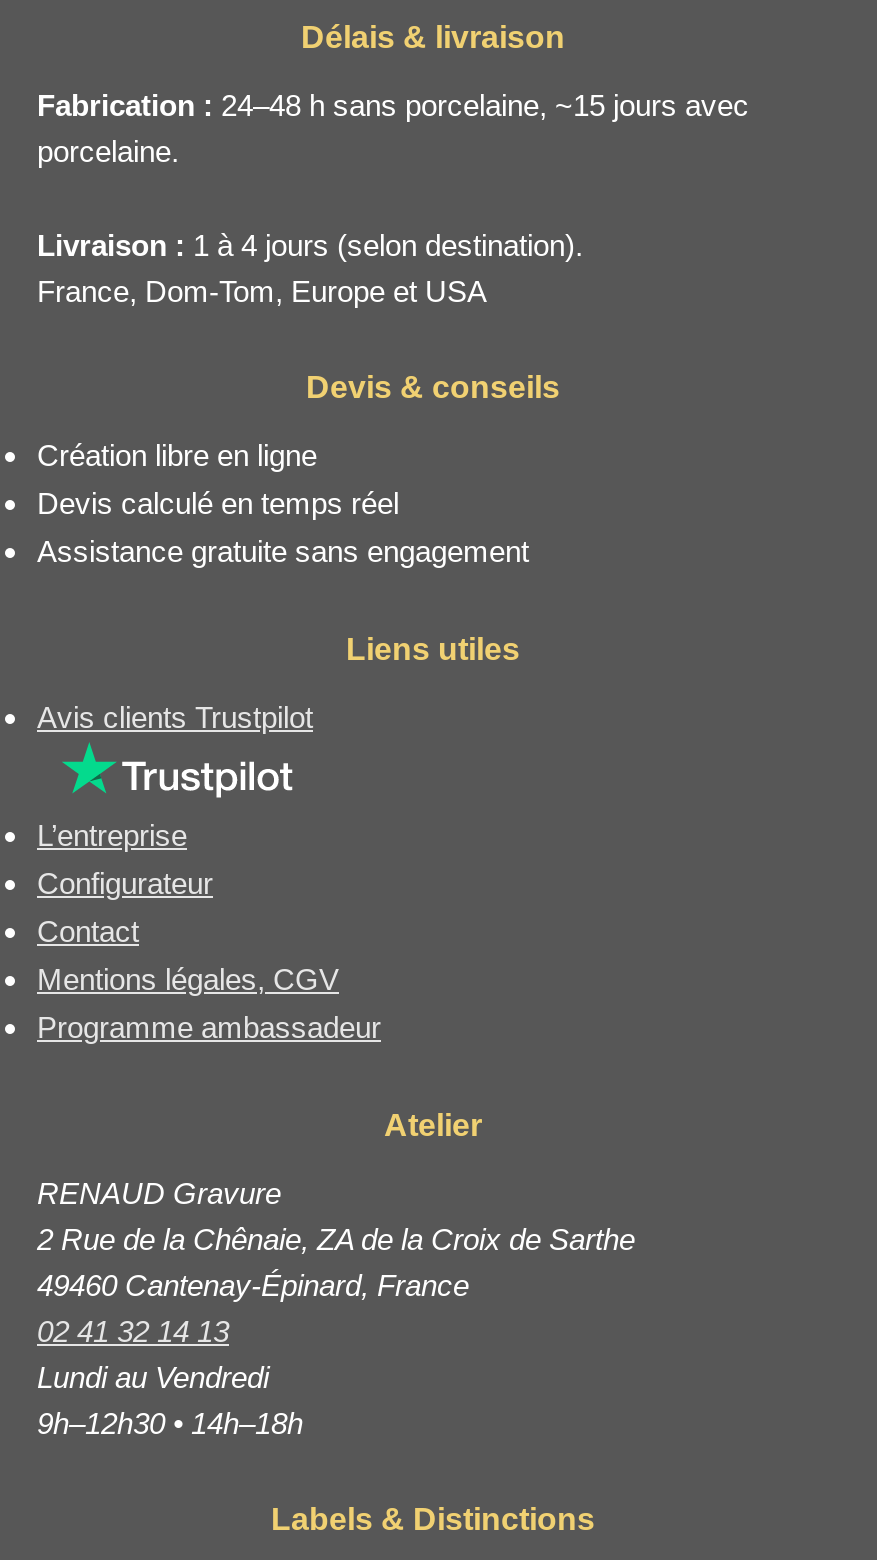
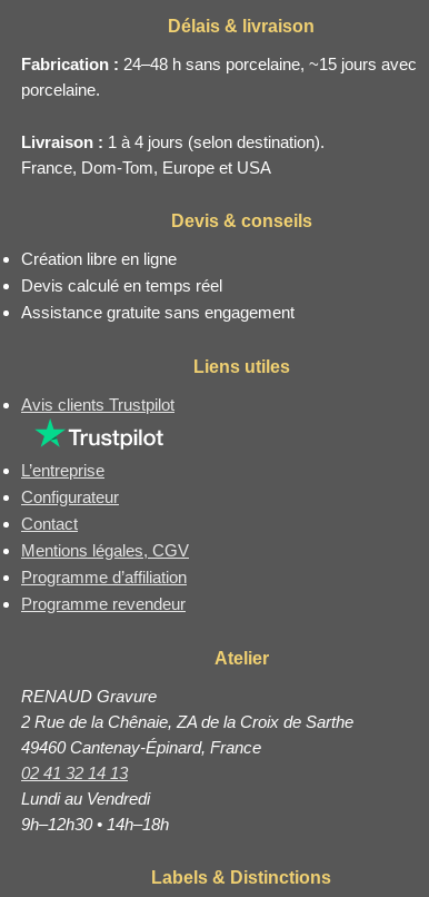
[37,1010,381,1044] Programme ambassadeur -> [21,567,187,613] Programme d’affiliation | Programme revendeur

